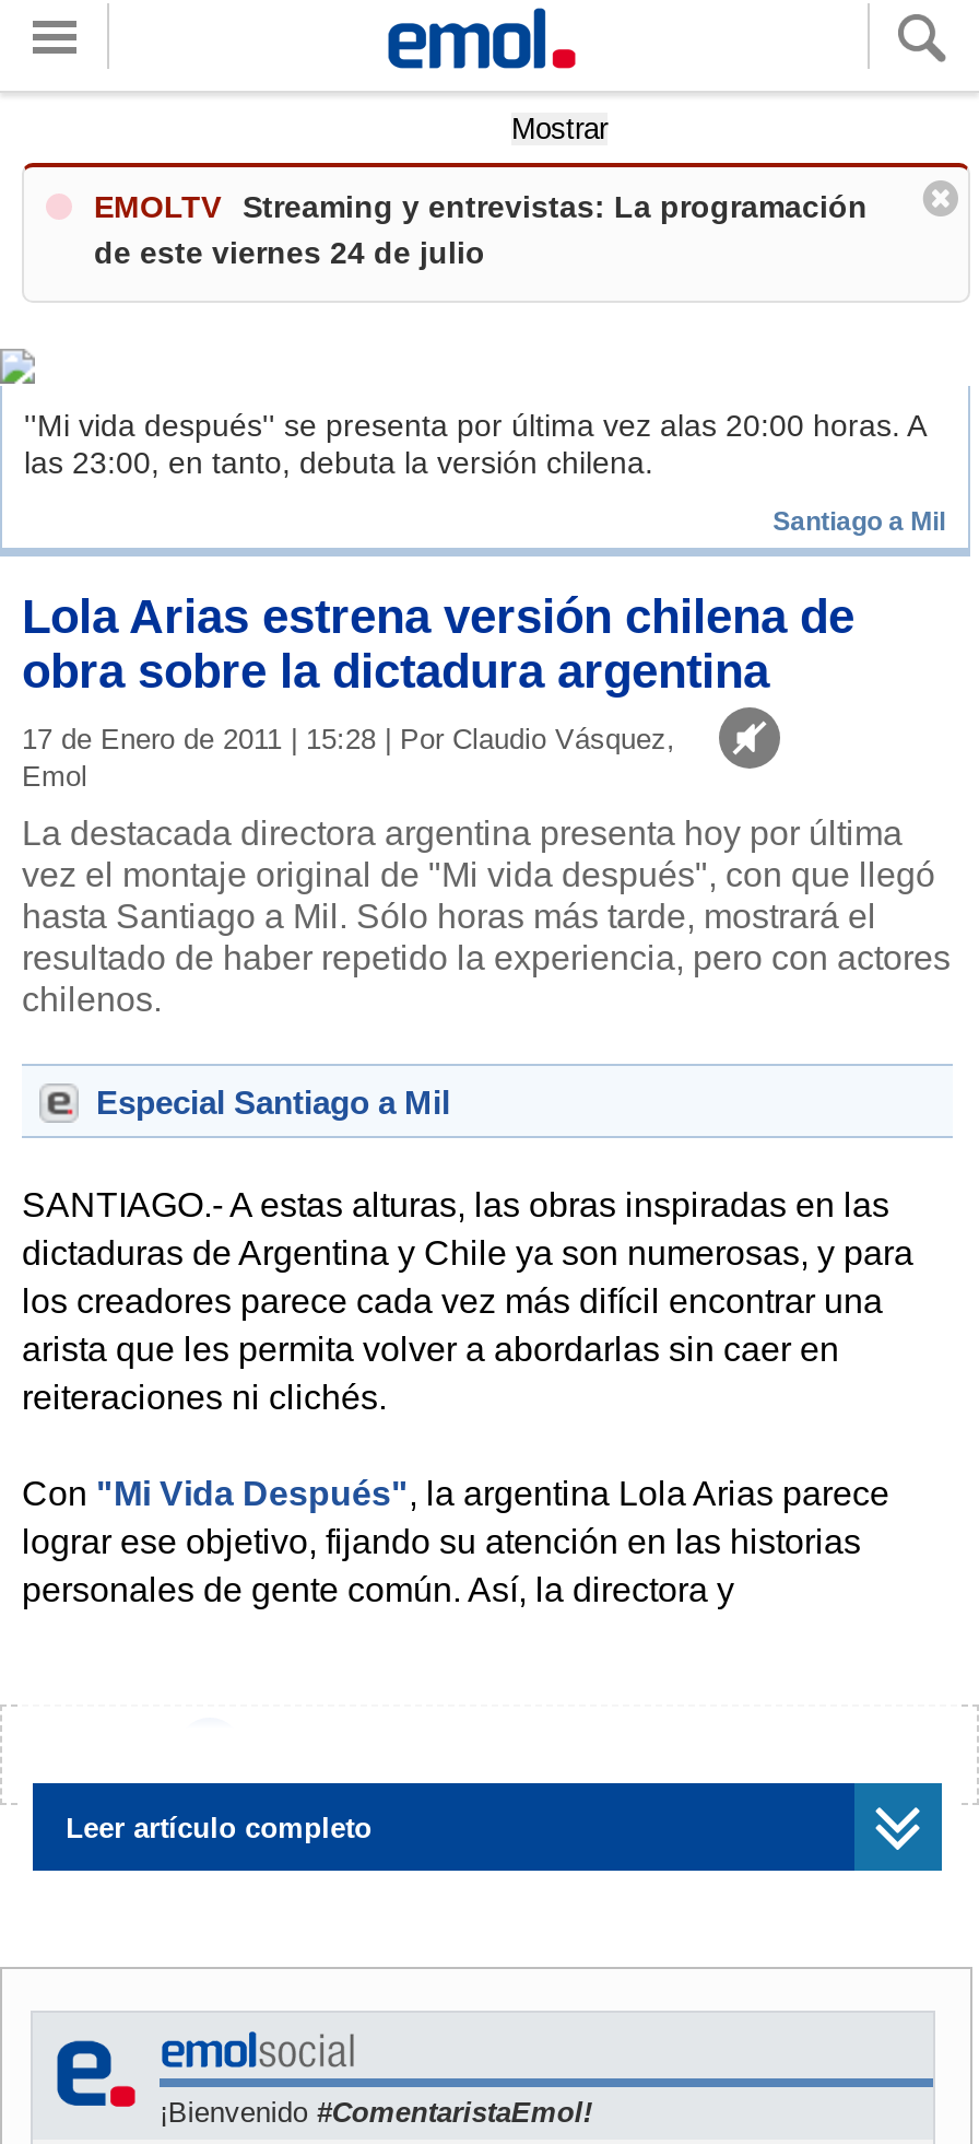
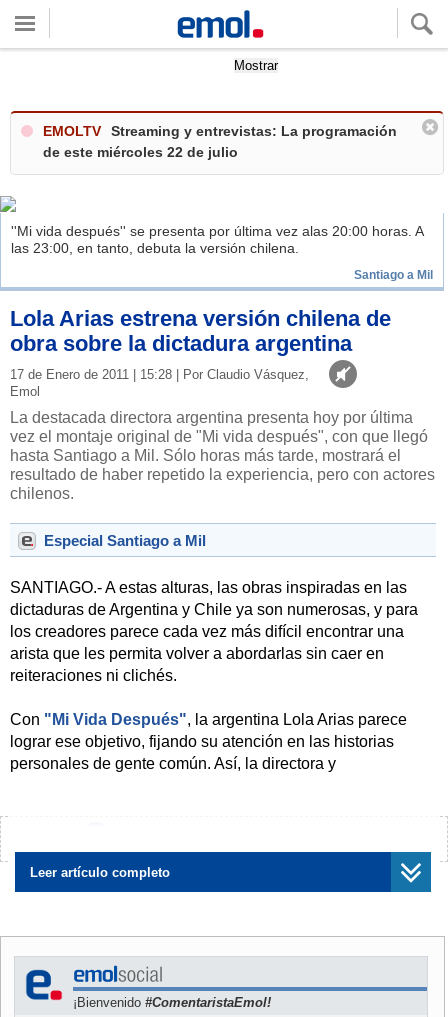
[94,235,485,270] de este viernes 24 de julio -> [43,144,238,160] de este miércoles 22 de julio

